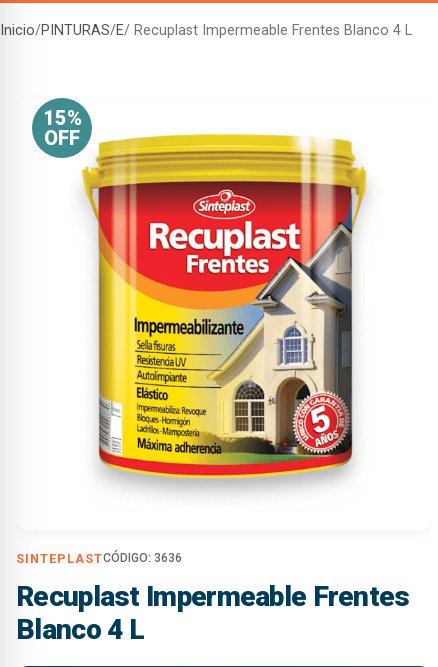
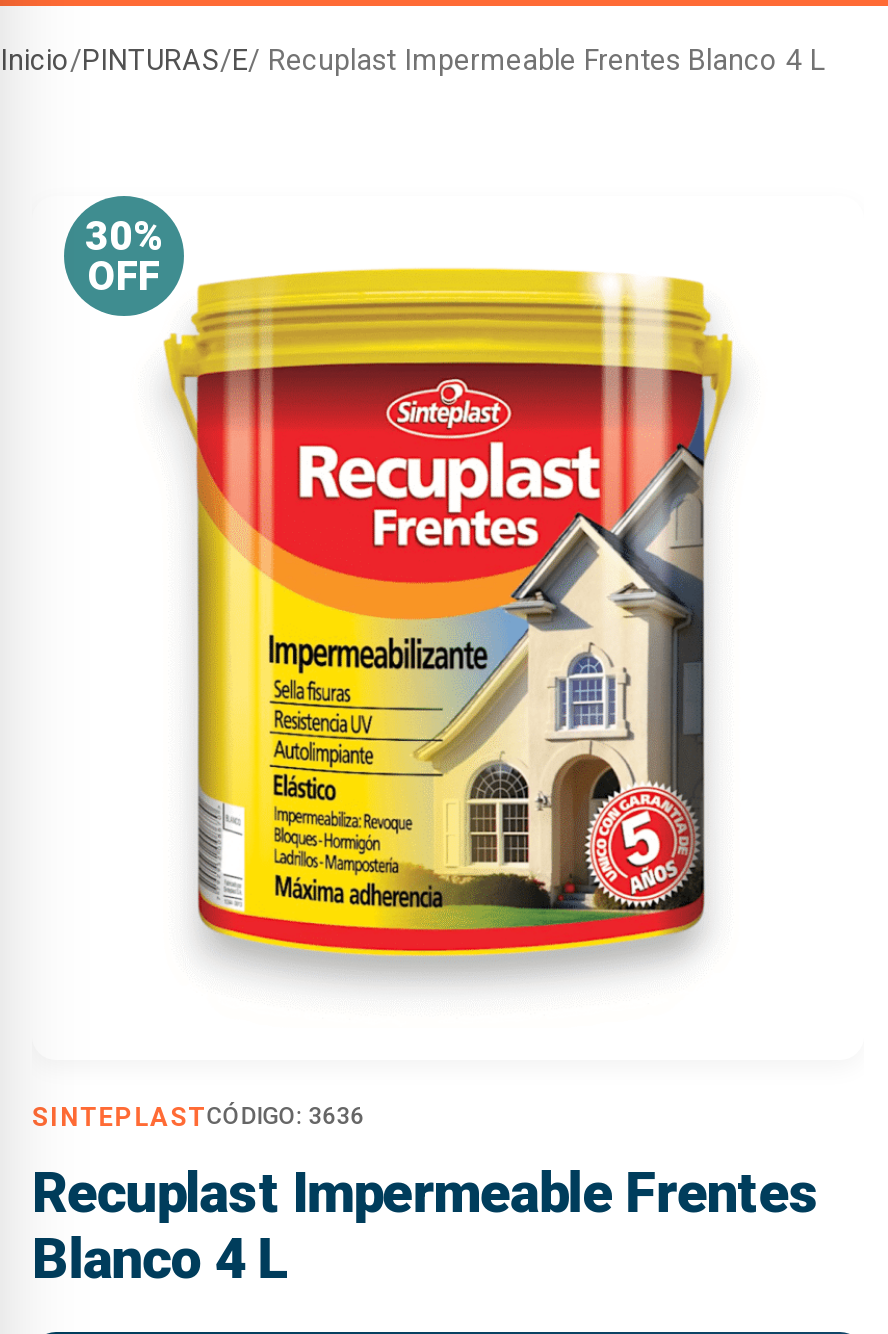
[42,106,81,130] 15% -> [85,211,163,259] 30%

